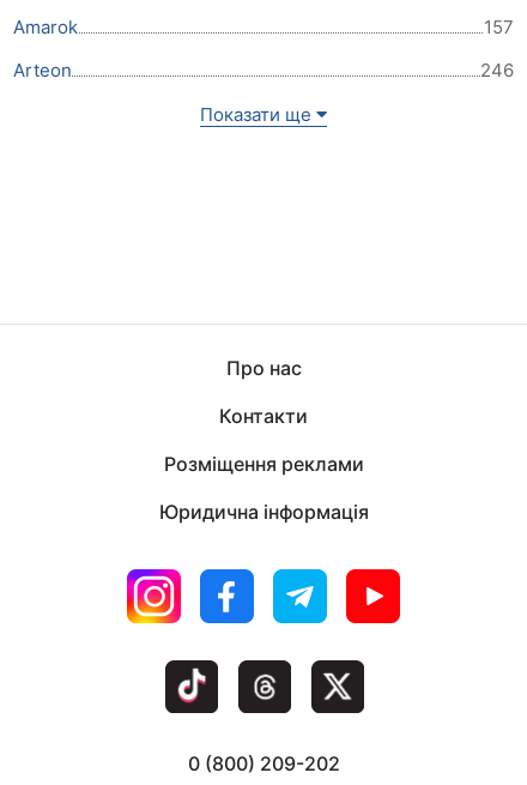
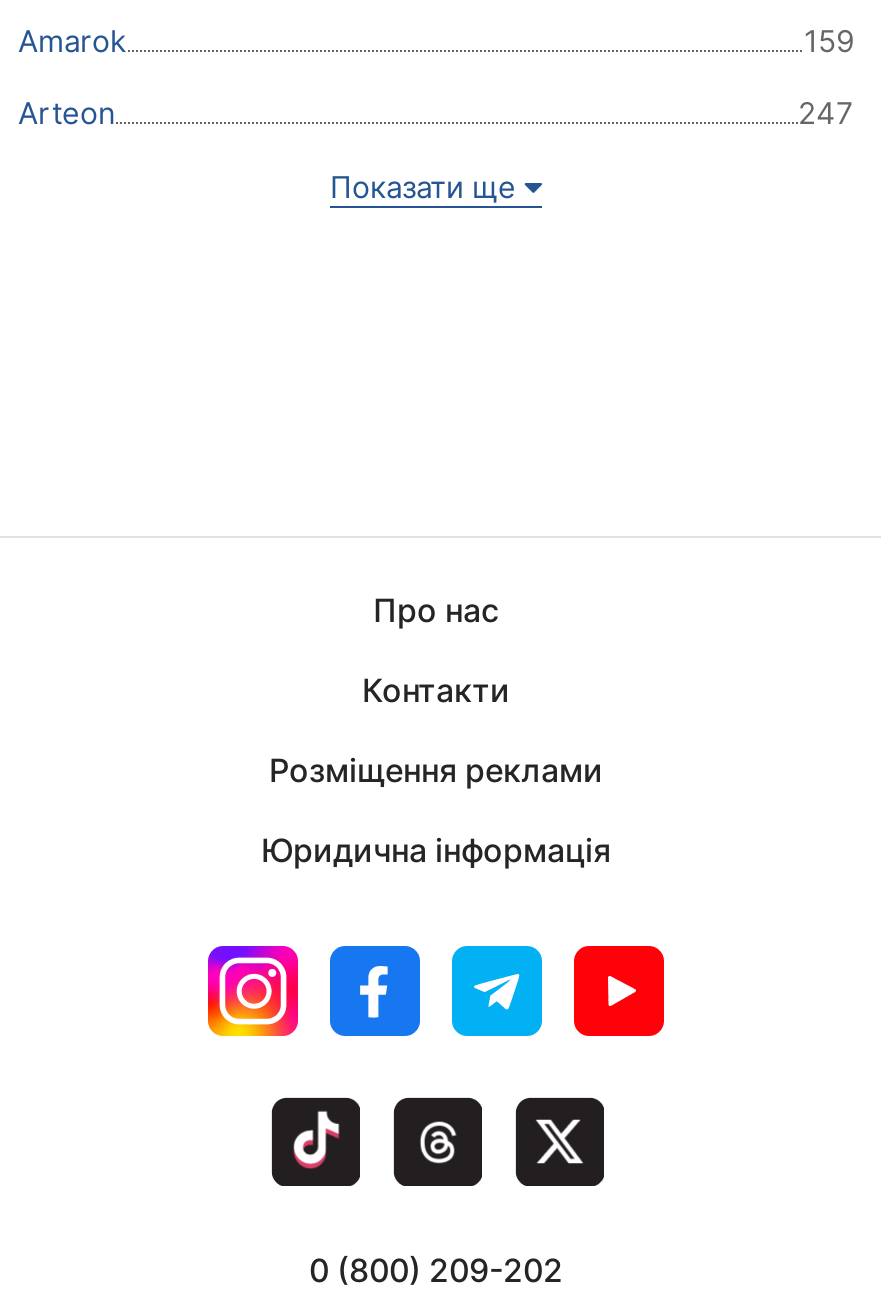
[484,16,514,39] 157 -> [804,23,854,61] 159
[480,59,514,82] 246 -> [798,95,854,133] 247

